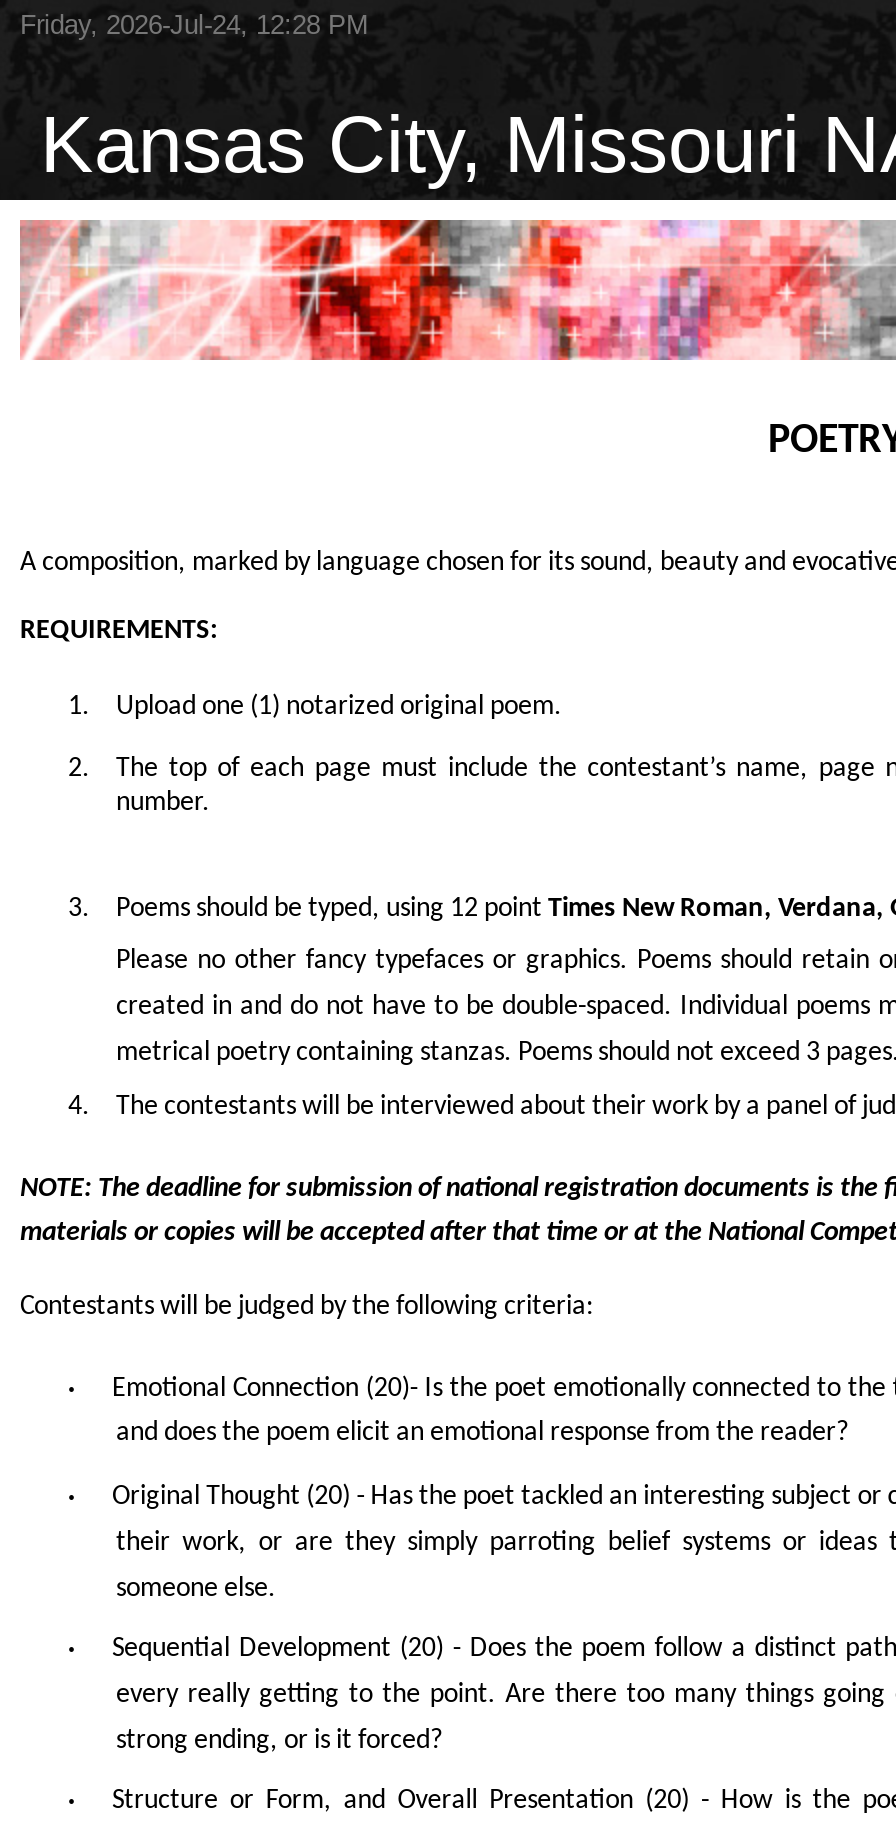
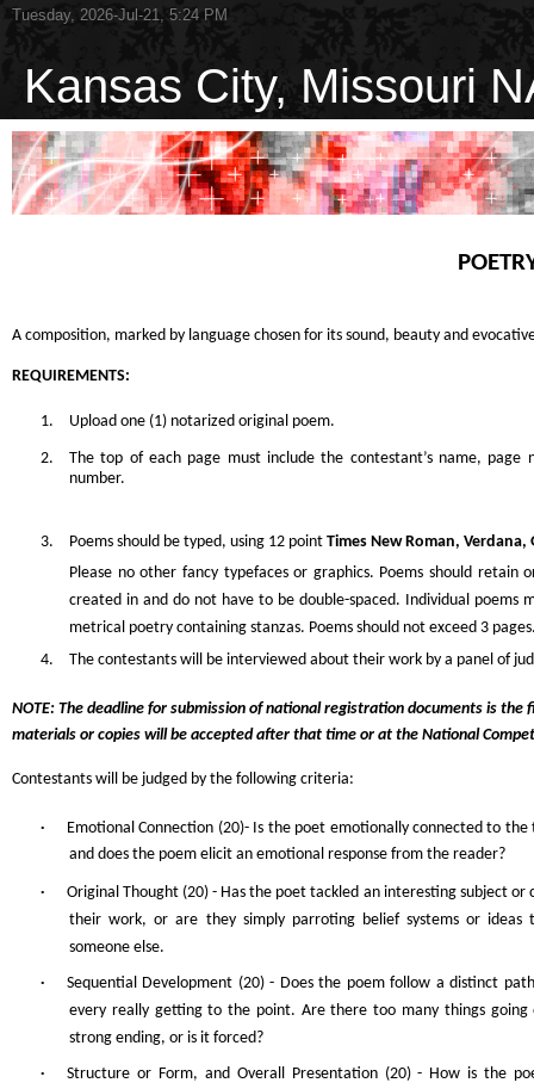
[20,10,368,40] Friday, 2026-Jul-24, 12:28 PM -> [12,6,228,24] Tuesday, 2026-Jul-21, 5:24 PM

